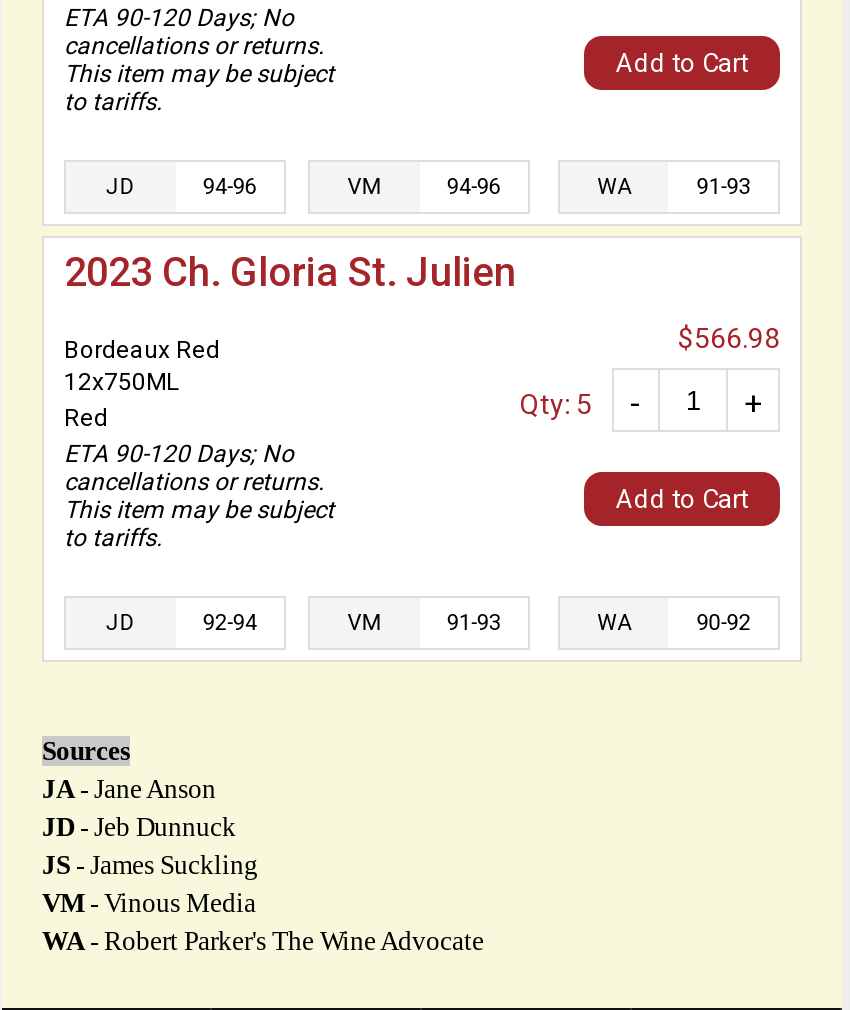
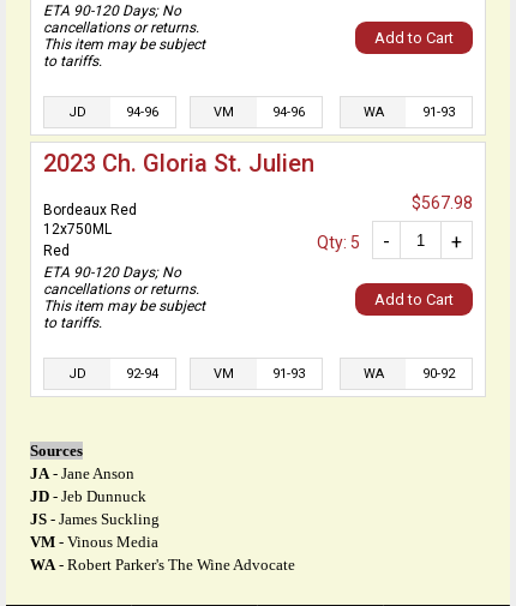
[678,322,780,354] $566.98 -> [412,193,473,213] $567.98

